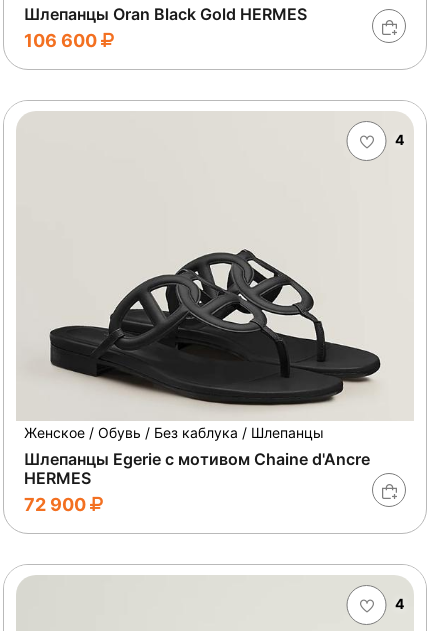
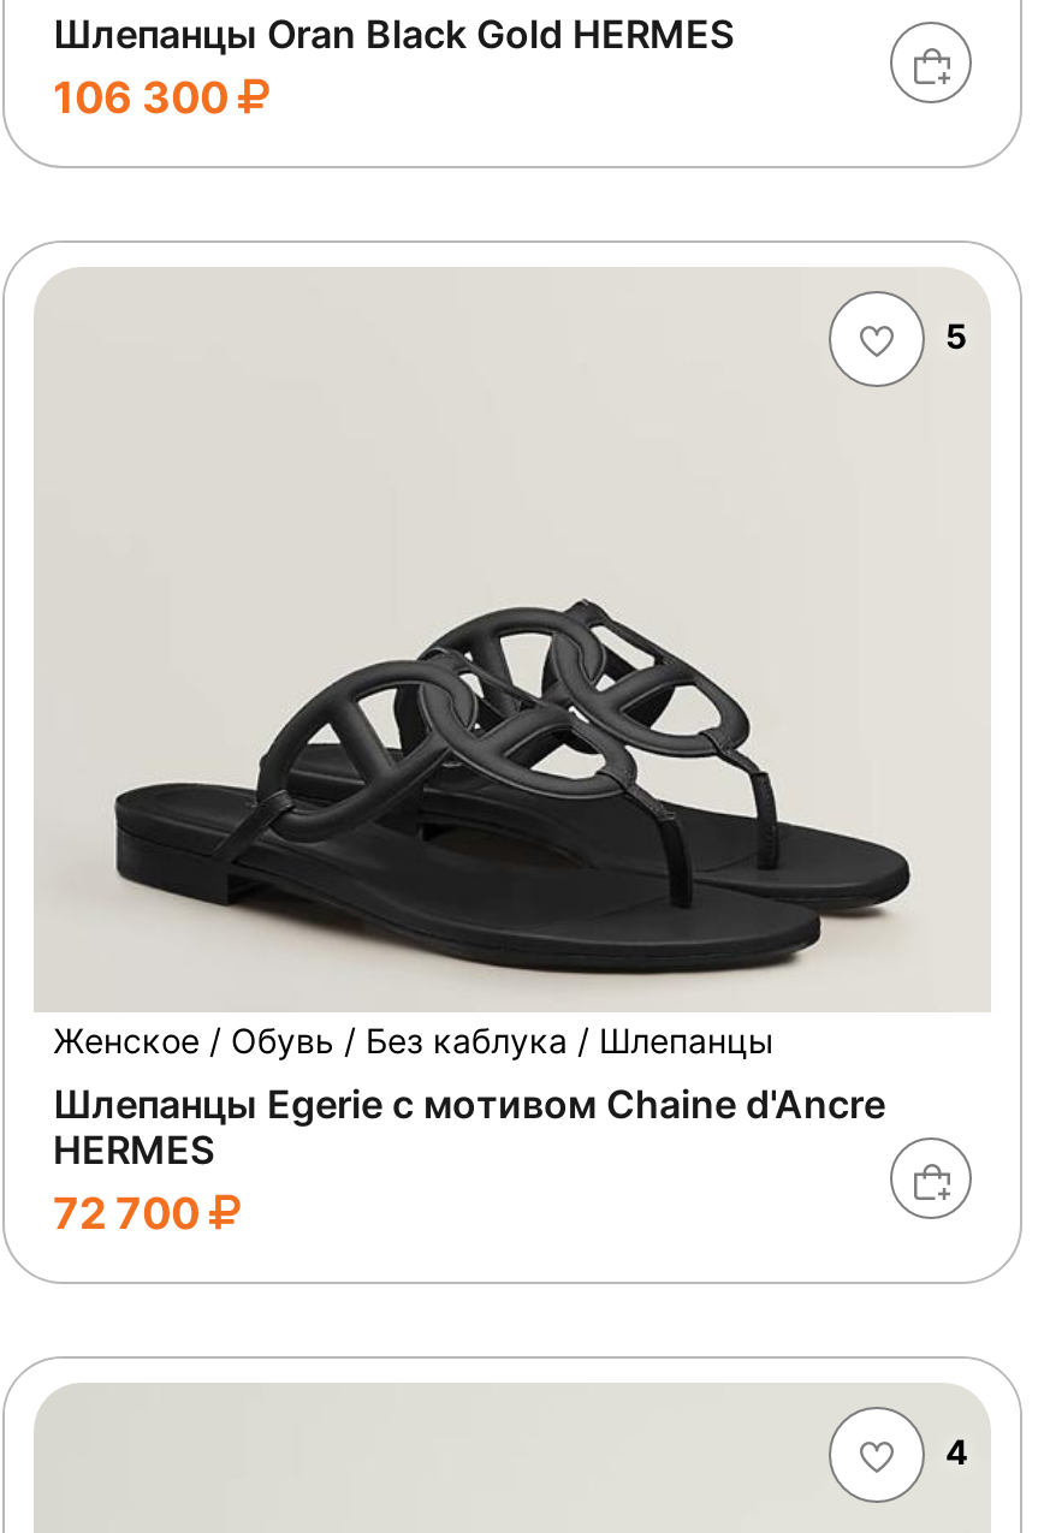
[24,30,101,51] 106 600 -> [53,72,238,123] 106 300
[395,131,404,148] 4 -> [945,315,967,356] 5
[24,494,90,515] 72 900 -> [53,1188,209,1238] 72 700

